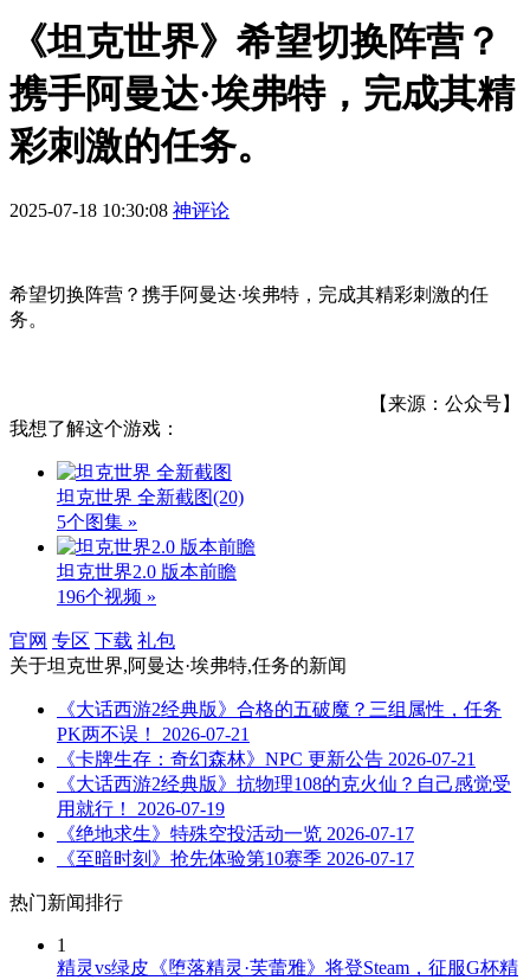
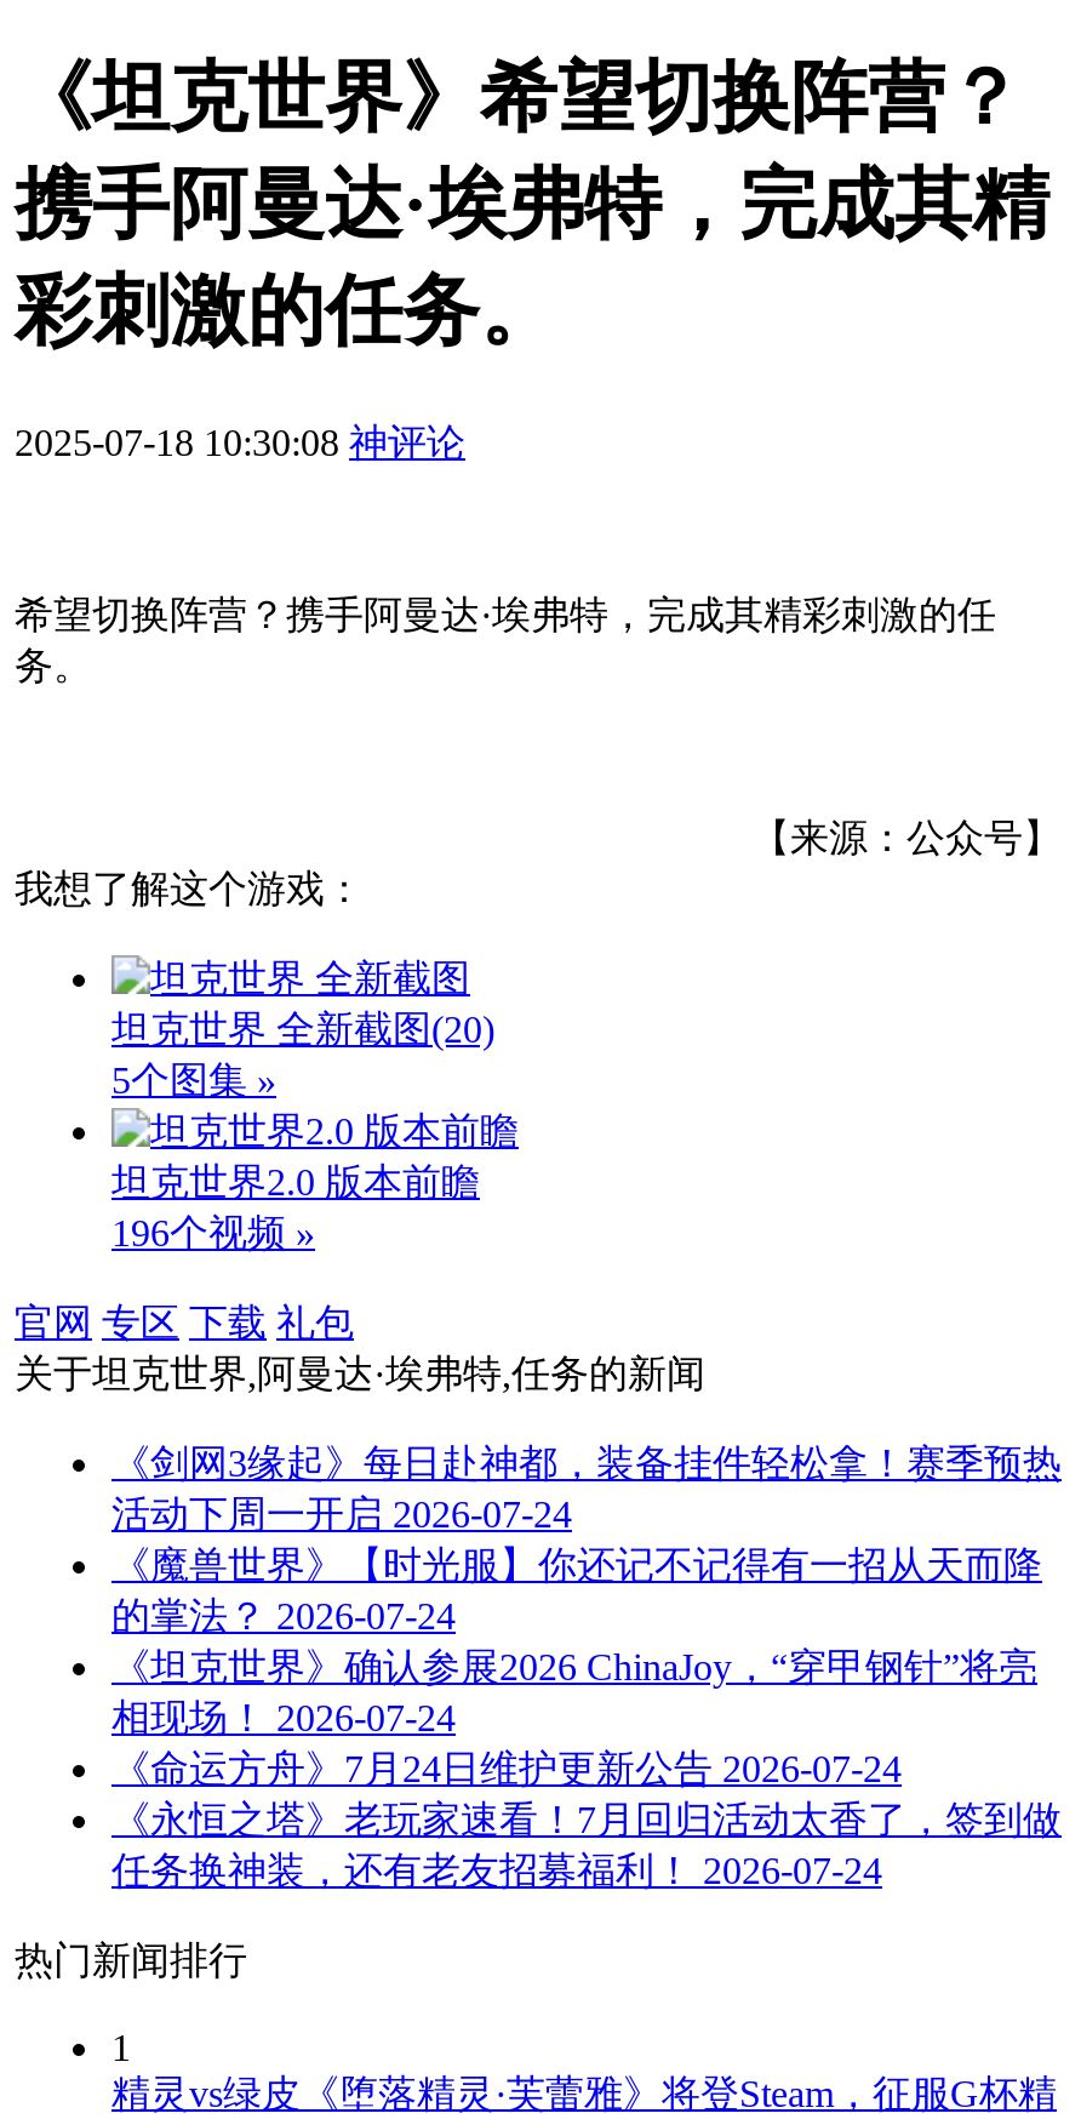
[57,699,511,868] 《大话西游2经典版》合格的五破魔？三组属性，任务 | PK两不误！ 2026-07-21 | 《卡牌生存：奇幻森林》NPC 更新公告 2026-07-21 | 《大话西游2经典版》抗物理108的克火仙？自己感觉受 | 用就行！ 2026-07-19 | 《绝地求生》特殊空投活动一览 2026-07-17 | 《至暗时刻》抢先体验第10赛季 2026-07-17 -> [111,1442,1062,1891] 《剑网3缘起》每日赴神都，装备挂件轻松拿！赛季预热 | 活动下周一开启 2026-07-24 | 《魔兽世界》【时光服】你还记不记得有一招从天而降 | 的掌法？ 2026-07-24 | 《坦克世界》确认参展2026 ChinaJoy，“穿甲钢针”将亮 | 相现场！ 2026-07-24 | 《命运方舟》7月24日维护更新公告 2026-07-24 | 《永恒之塔》老玩家速看！7月回归活动太香了，签到做 | 任务换神装，还有老友招募福利！ 2026-07-24

